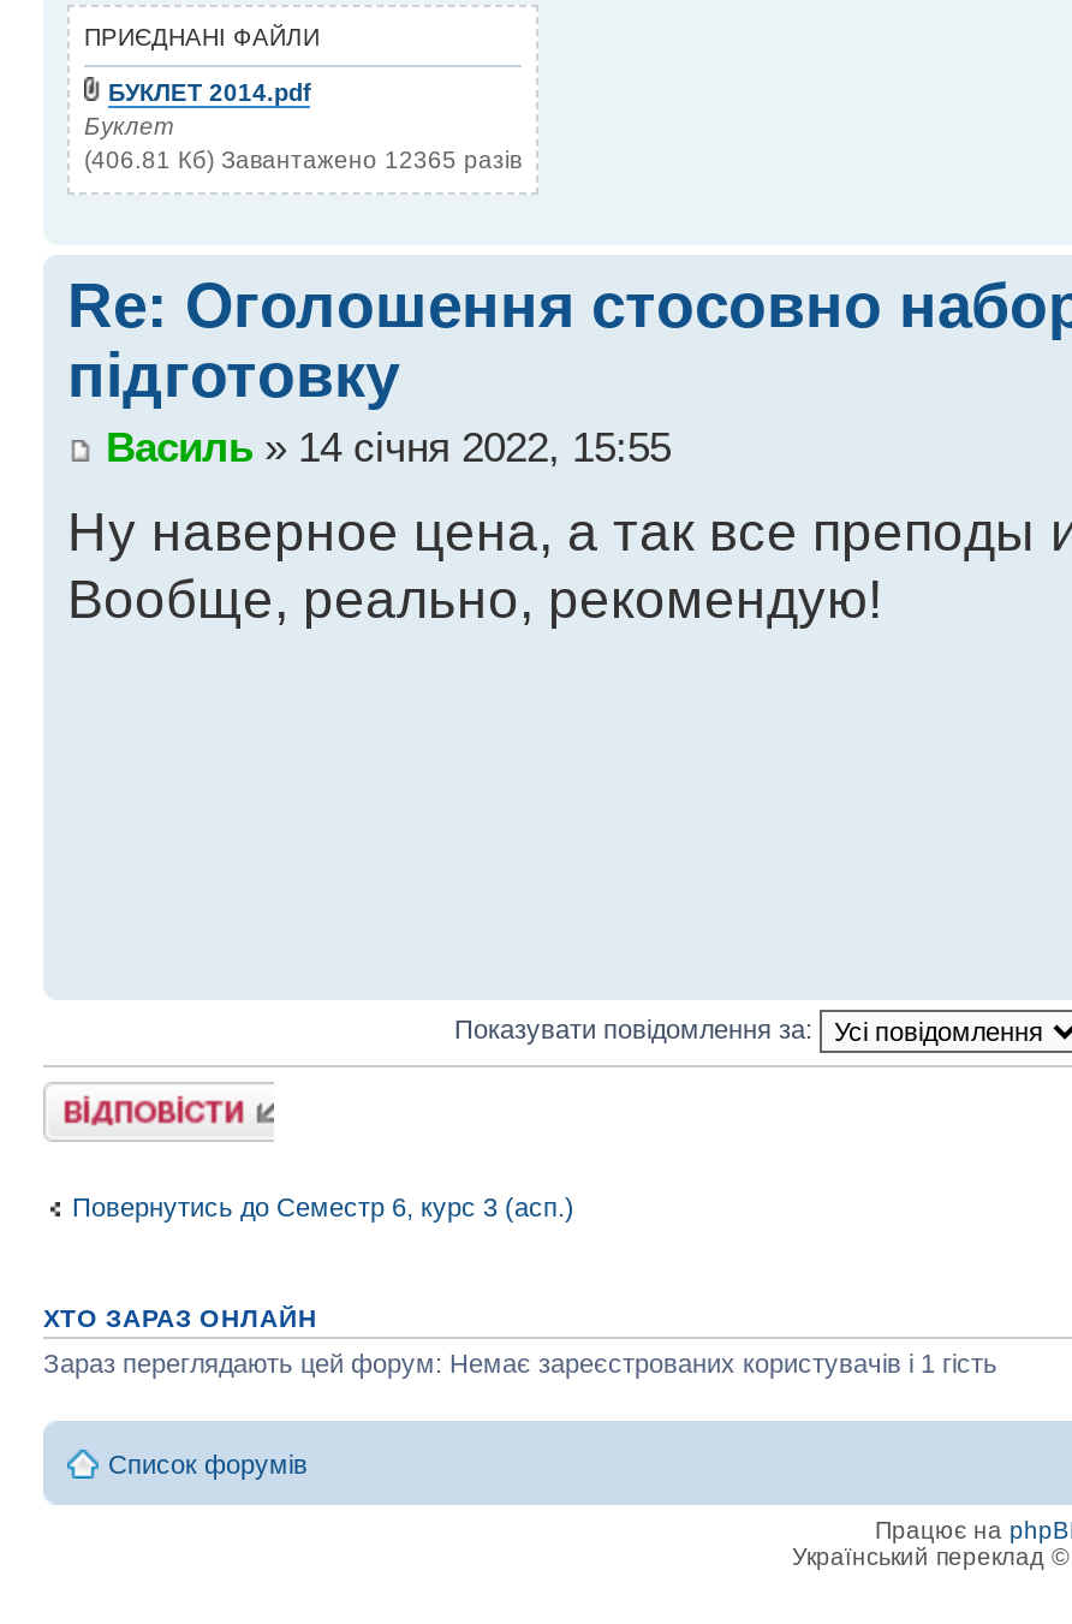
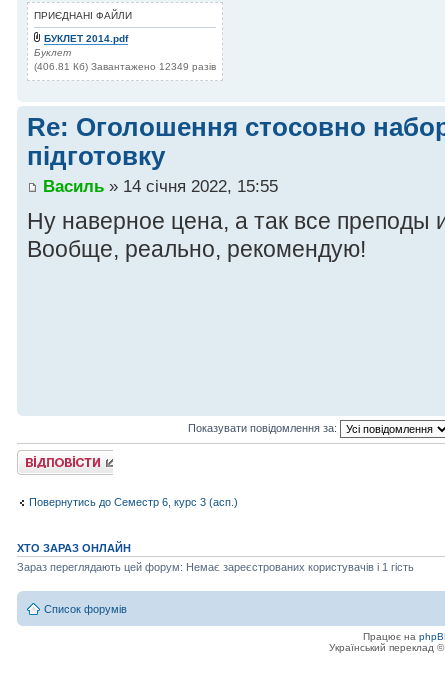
[84,147,522,173] (406.81 Кб) Завантажено 12365 разів -> [34,61,216,72] (406.81 Кб) Завантажено 12349 разів

